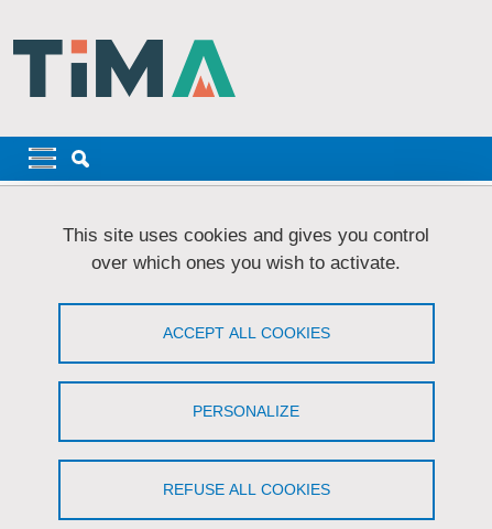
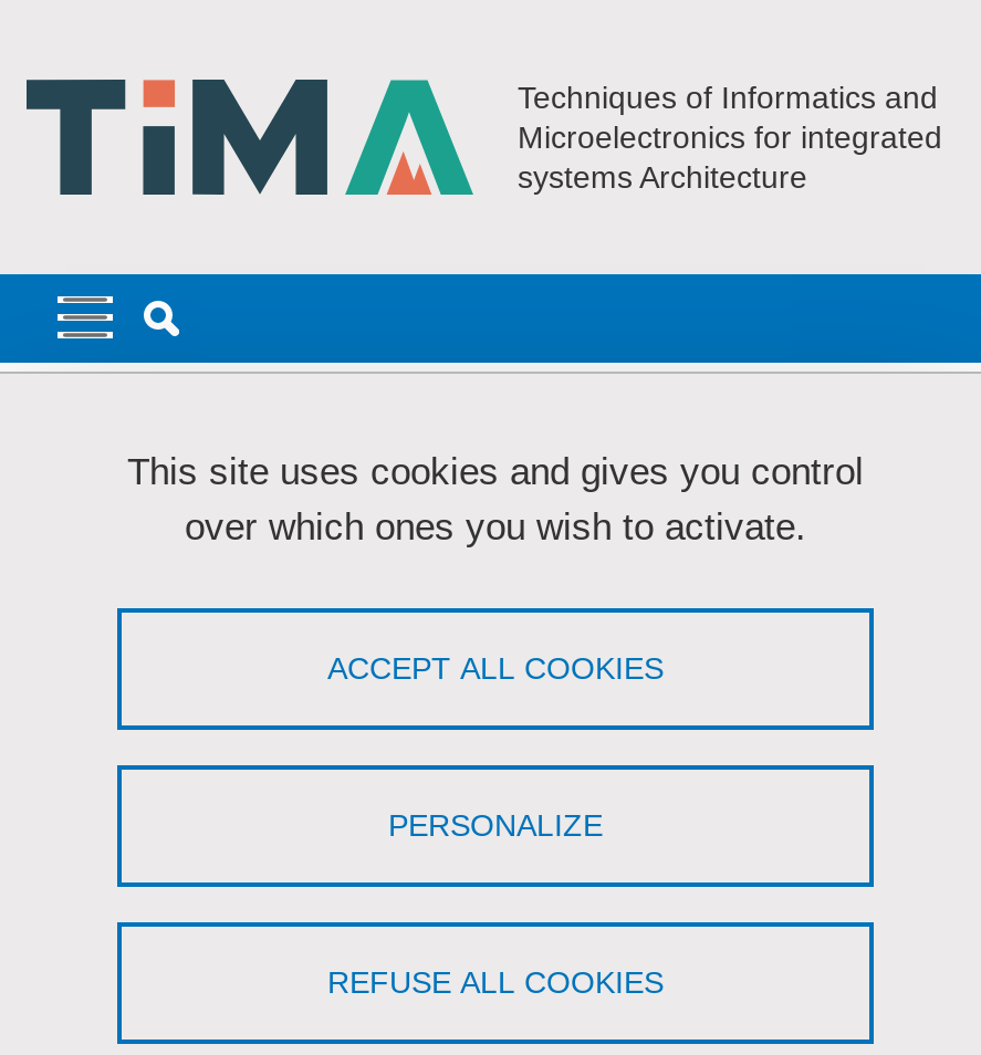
none -> [518,80,942,195] Techniques of Informatics and | Microelectronics for integrated | systems Architecture

